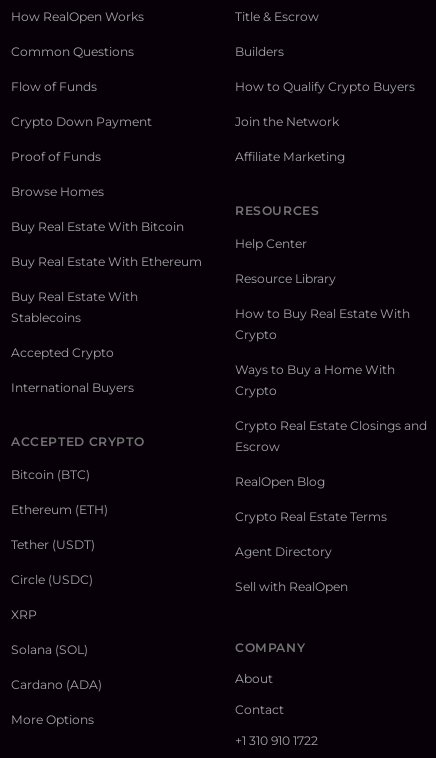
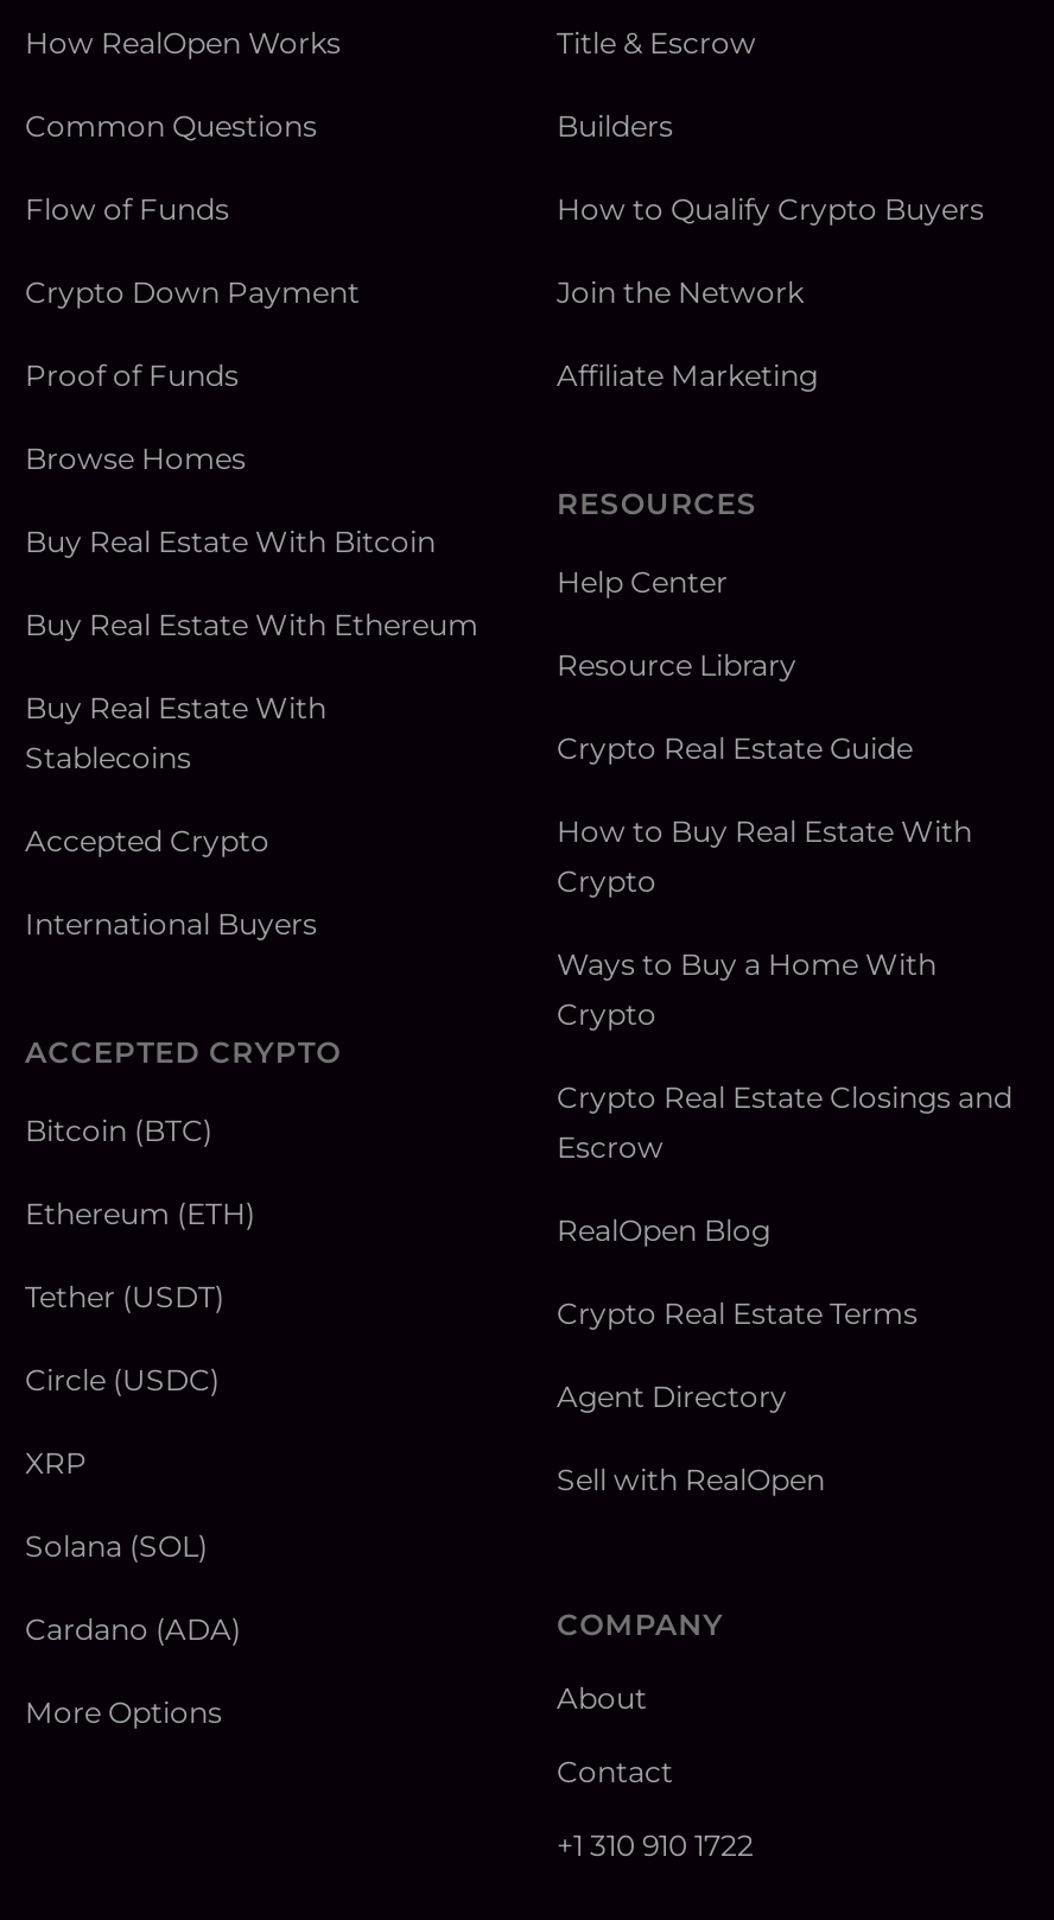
none -> [557,730,913,766] Crypto Real Estate Guide

